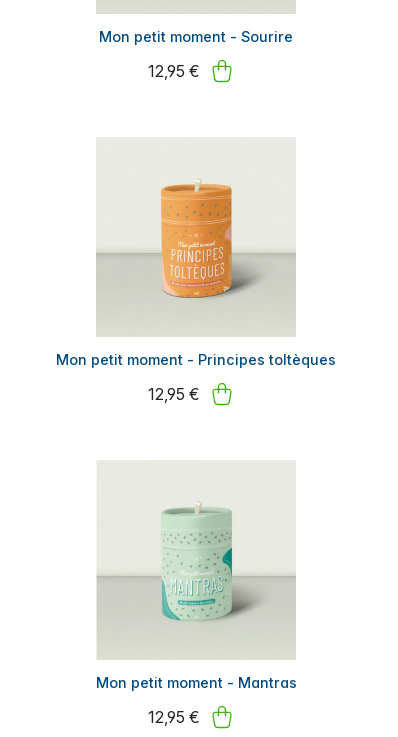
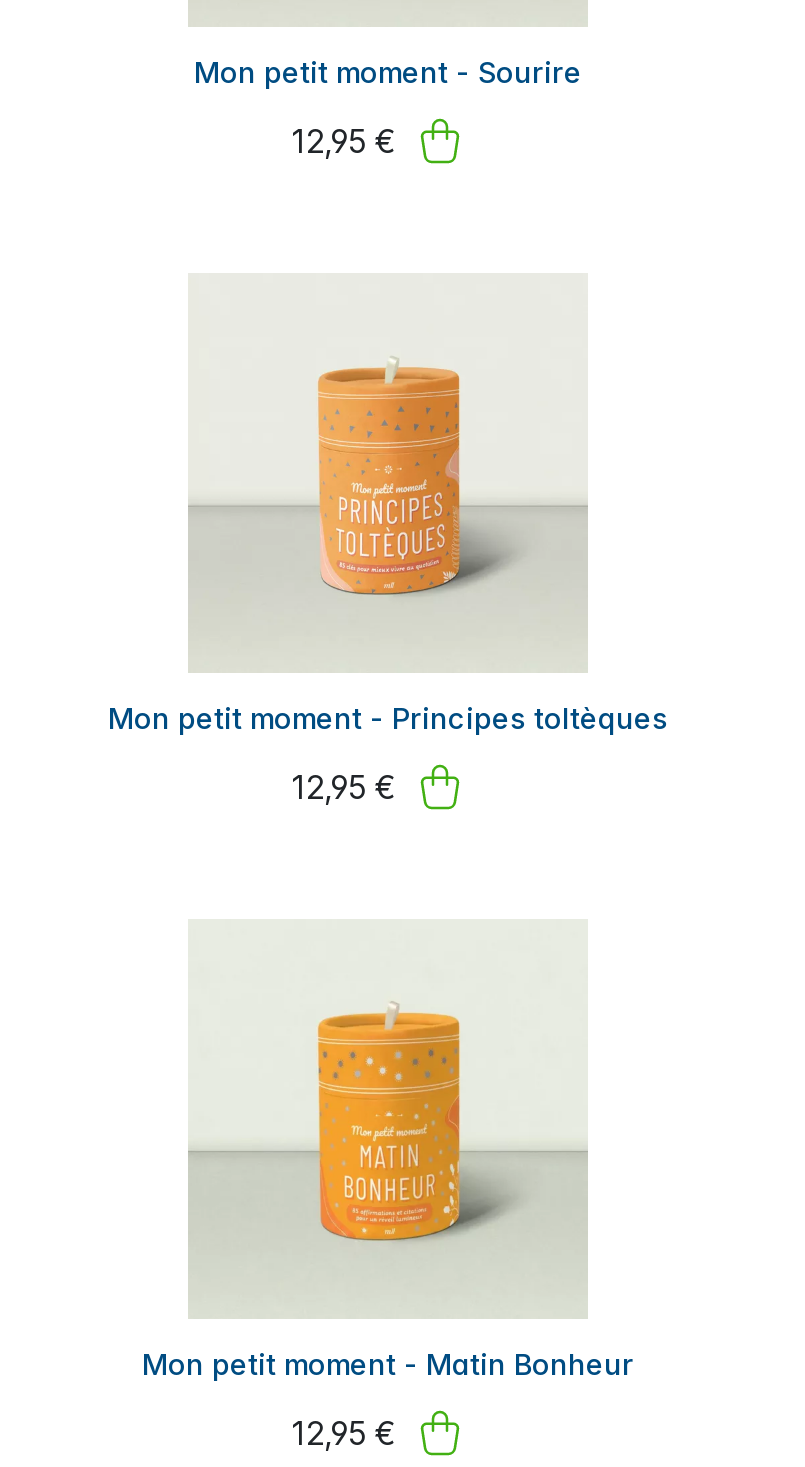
[161,507,233,621] [image] -> [316,1011,462,1241] [image]
[95,674,296,691] Mon petit moment - Mantras -> [142,1347,634,1381] Mon petit moment - Matin Bonheur

